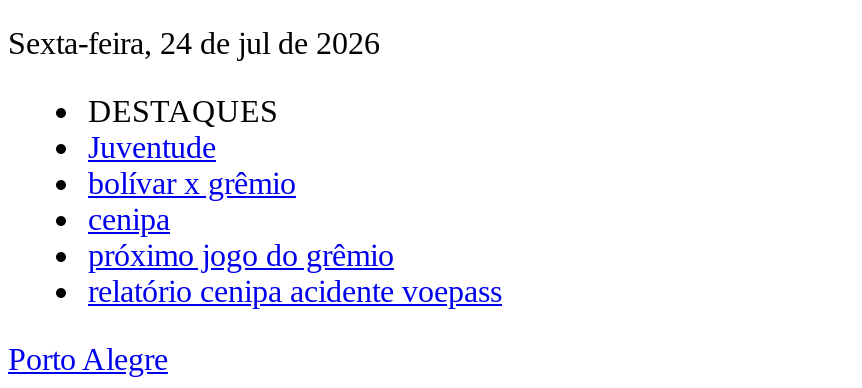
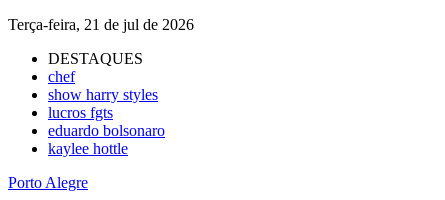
[8,26,380,60] Sexta-feira, 24 de jul de 2026 -> [8,16,194,33] Terça-feira, 21 de jul de 2026
[88,130,502,308] Juventude | bolívar x grêmio | cenipa | próximo jogo do grêmio | relatório cenipa acidente voepass -> [48,68,165,157] chef | show harry styles | lucros fgts | eduardo bolsonaro | kaylee hottle

